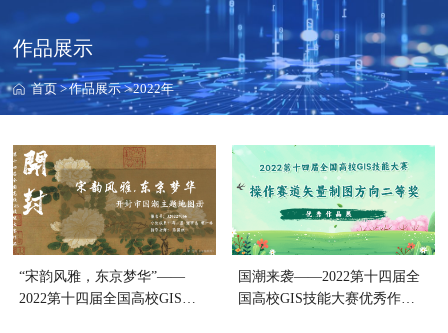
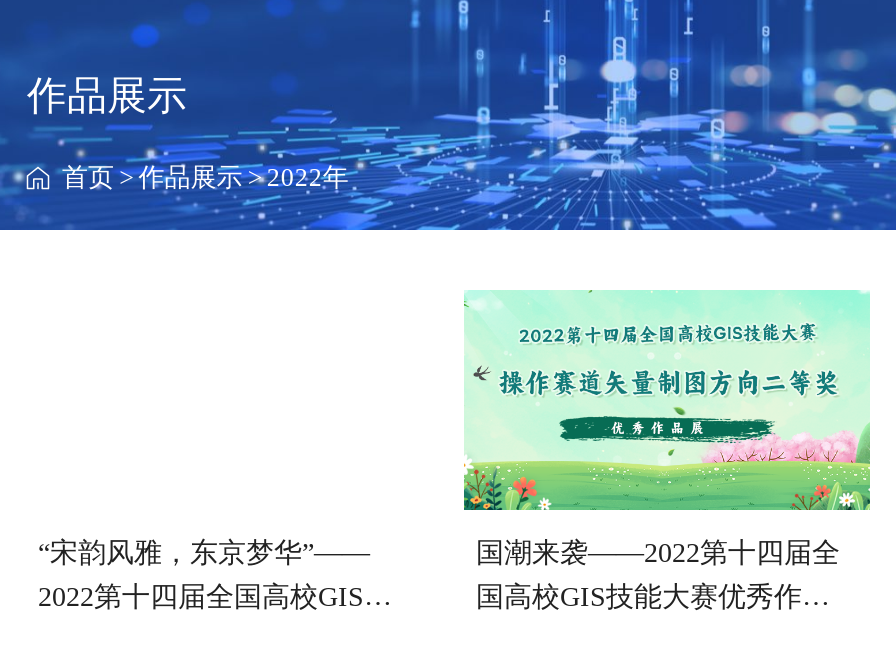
[12,144,217,256] [image] -> none

